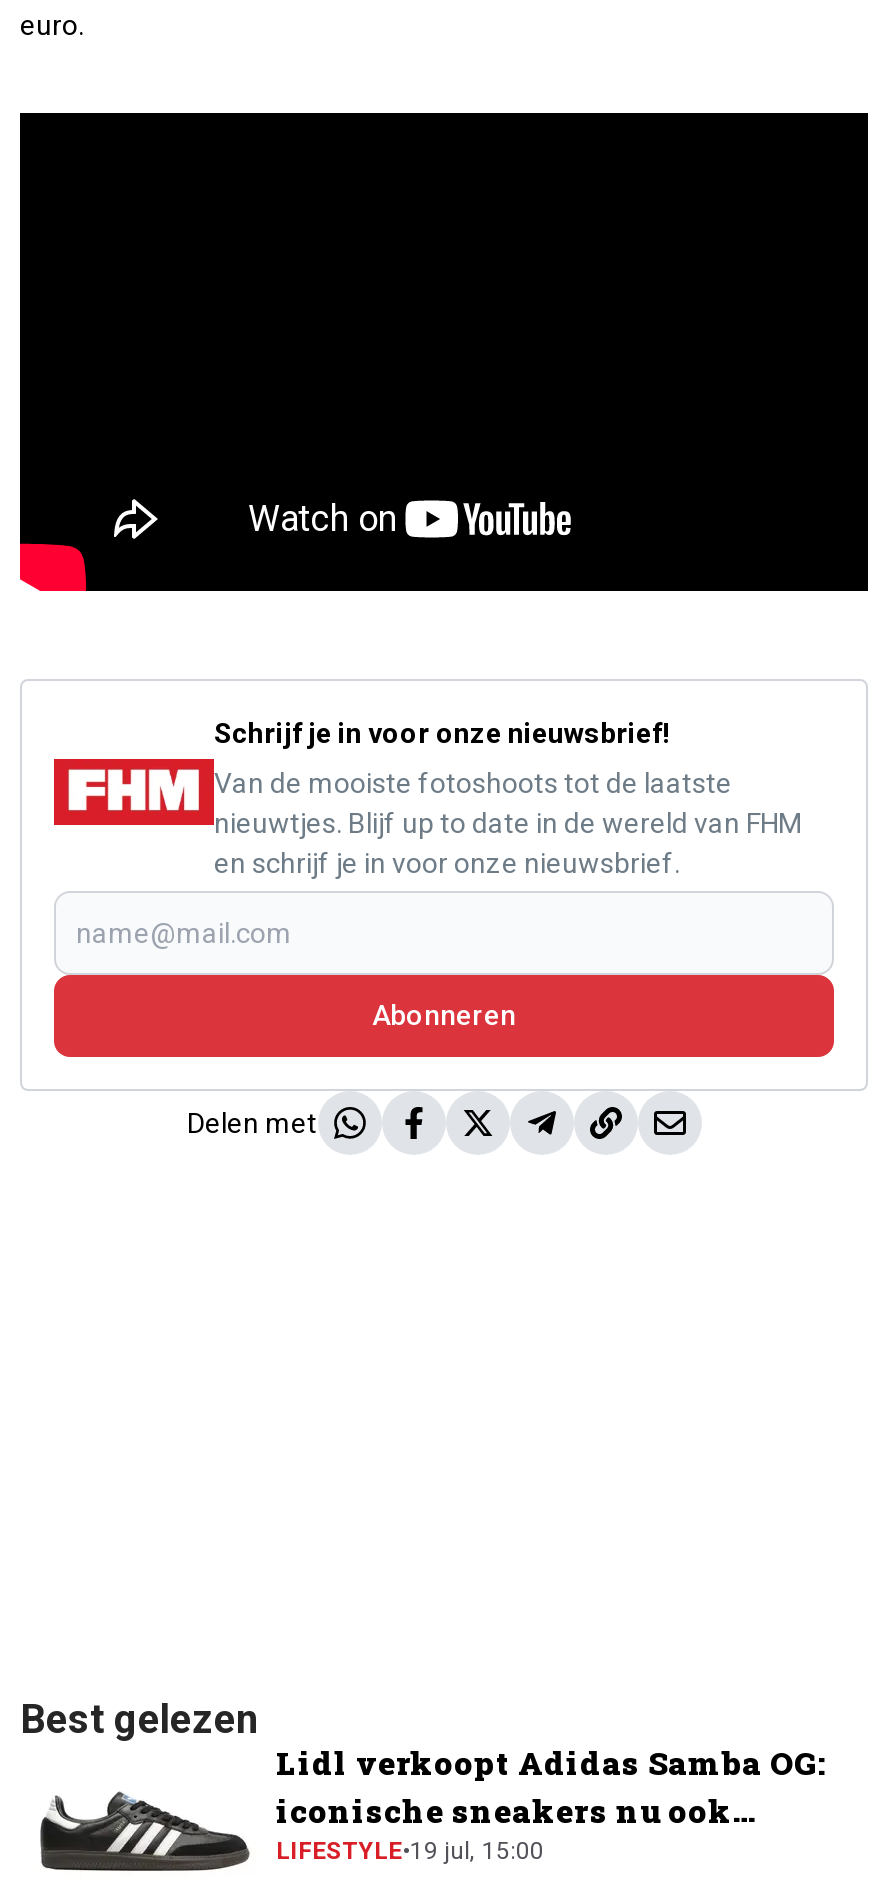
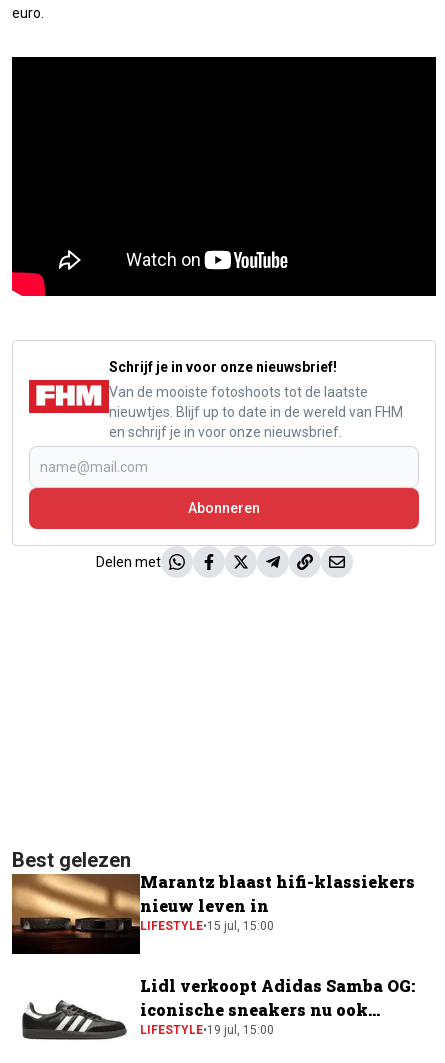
none -> [11,870,415,955] [image] | Marantz blaast hifi-klassiekers | nieuw leven in | LIFESTYLE•15 jul, 15:00

